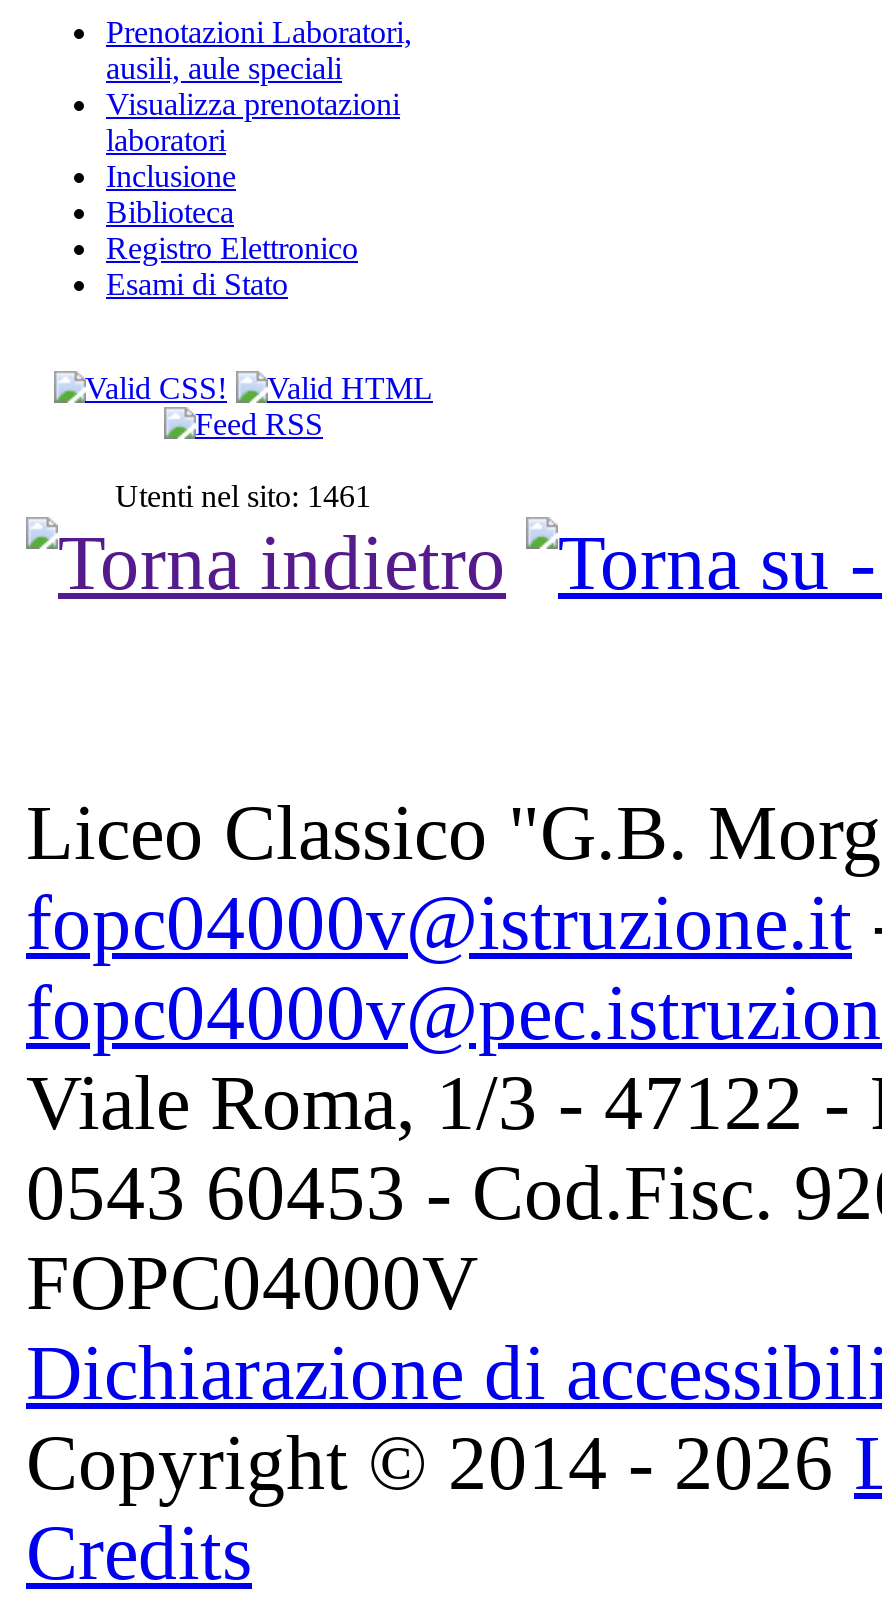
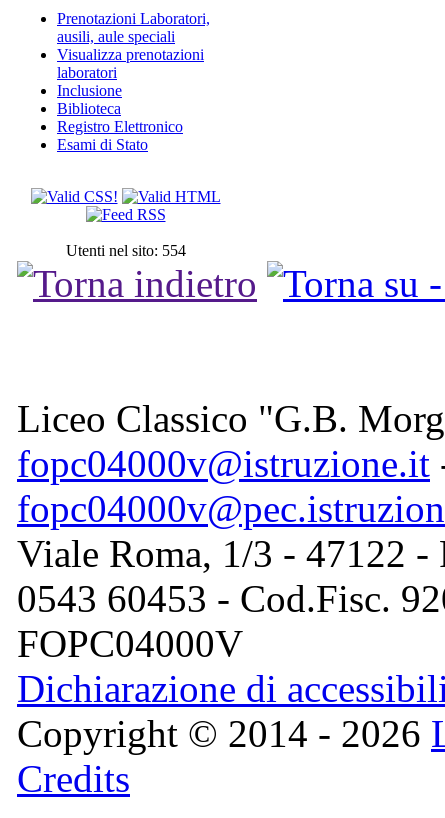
[115,479,371,513] Utenti nel sito: 1461 -> [65,242,185,259] Utenti nel sito: 554

